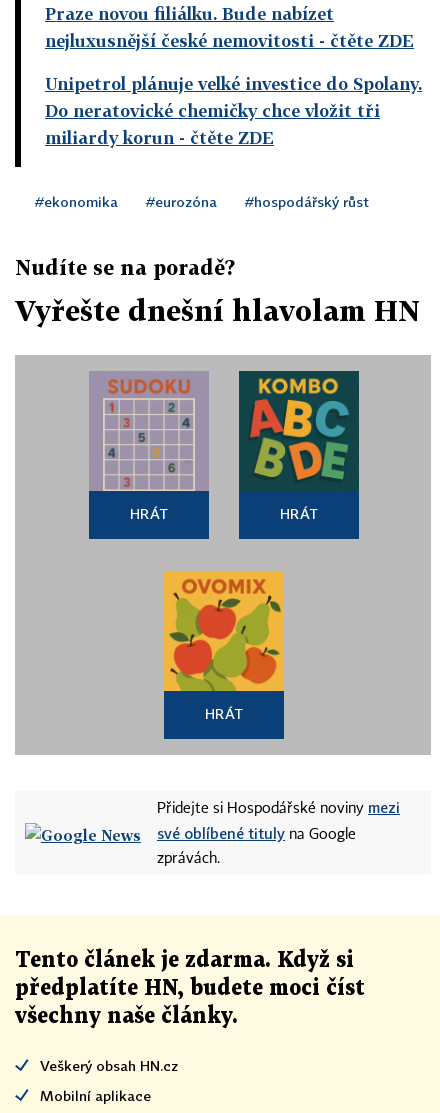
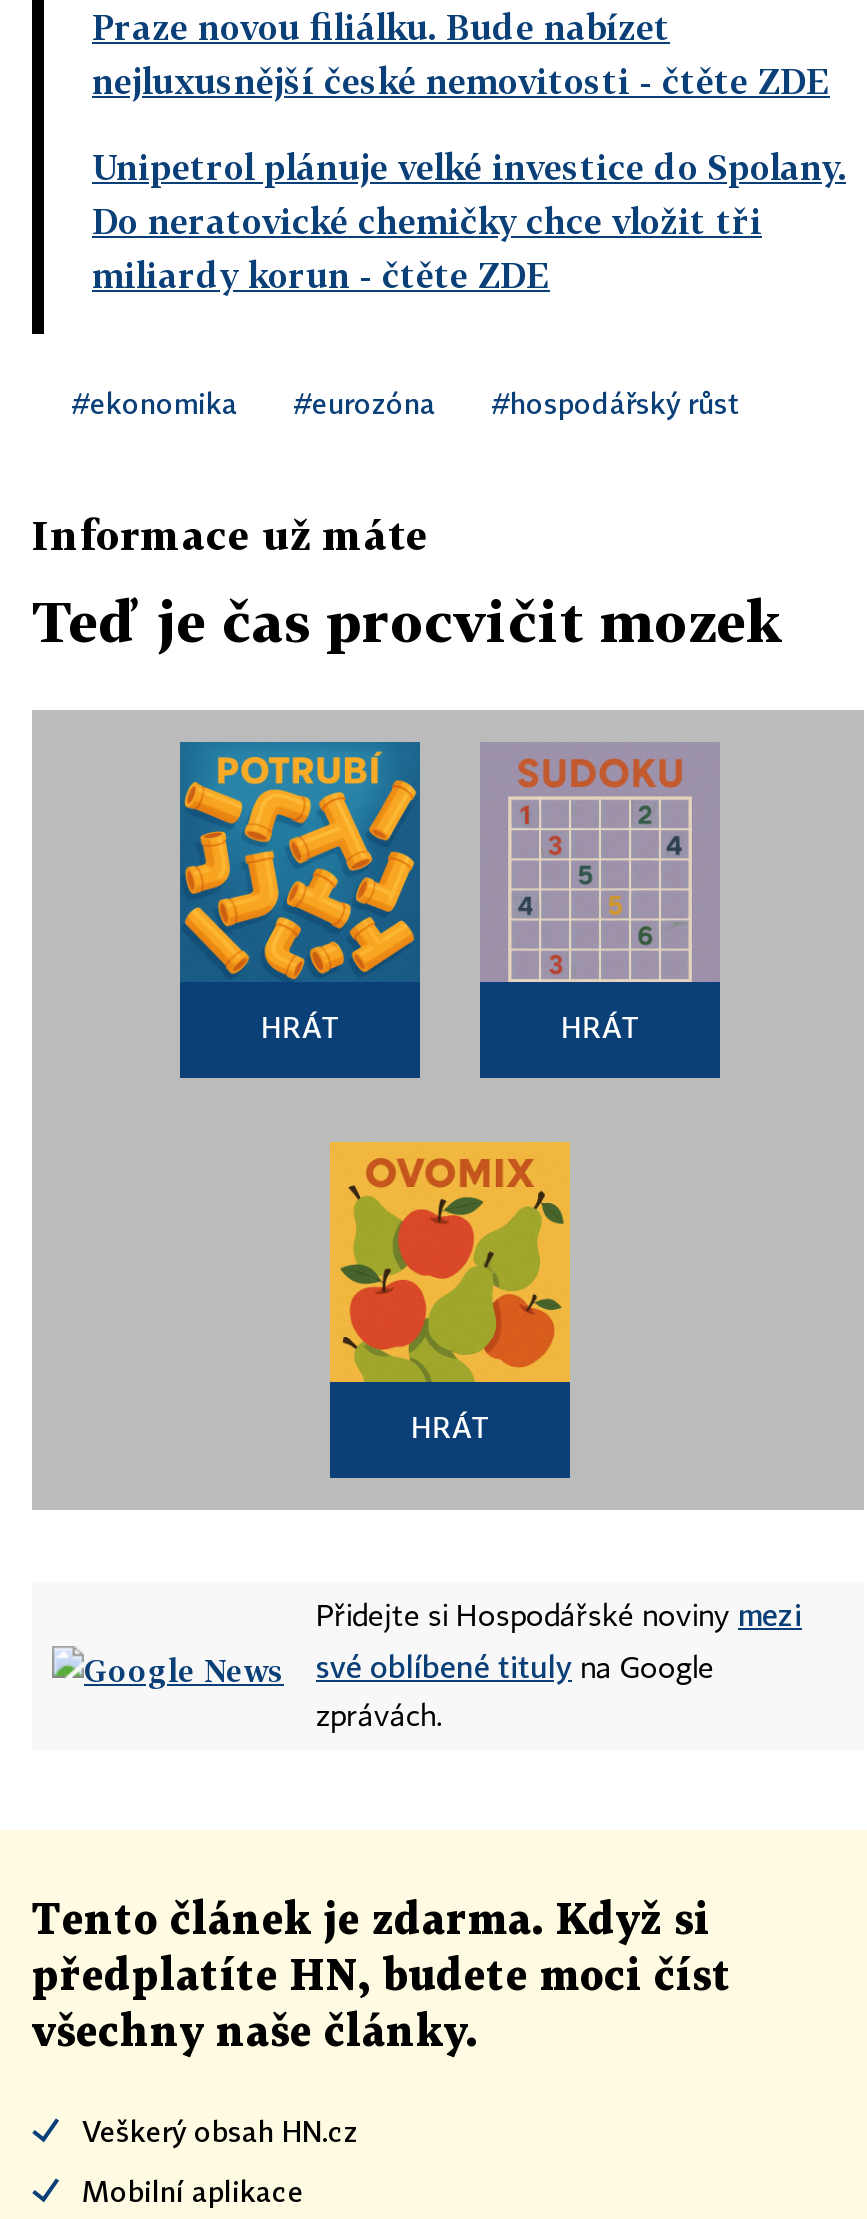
[15,255,235,279] Nudíte se na poradě? -> [32,510,428,558] Informace už máte
[15,294,420,327] Vyřešte dnešní hlavolam HN -> [32,588,784,654] Teď je čas procvičit mozek
[90,372,208,492] [image] -> [180,742,420,982] [image]
[238,370,360,491] [image] -> [480,742,720,984] [image]

